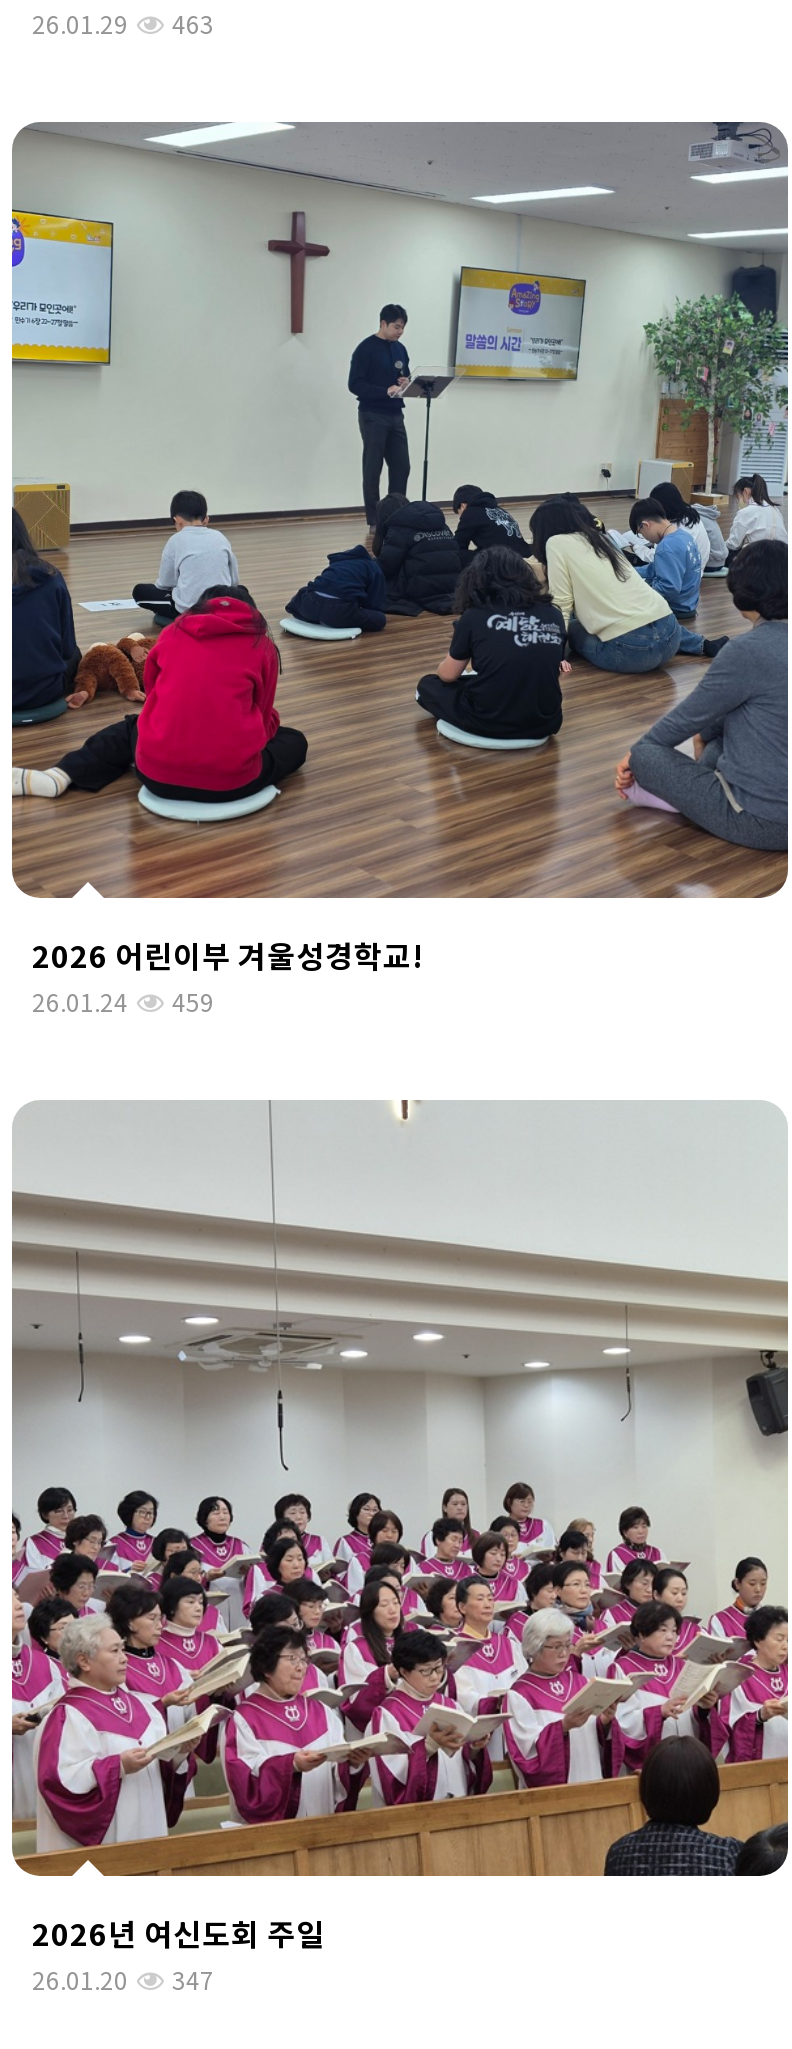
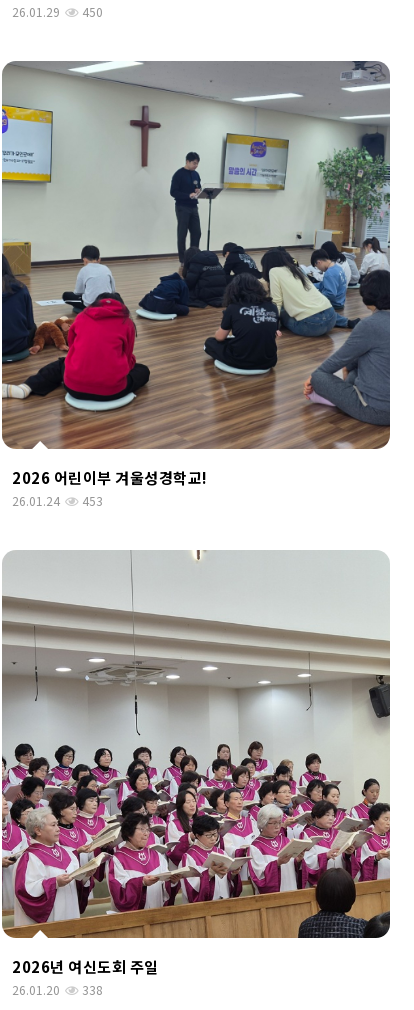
[32,6,214,40] 26.01.29 463 -> [12,3,103,20] 26.01.29 450
[32,984,214,1018] 26.01.24 459 -> [12,492,103,509] 26.01.24 453
[32,1962,214,1996] 26.01.20 347 -> [12,981,103,998] 26.01.20 338

